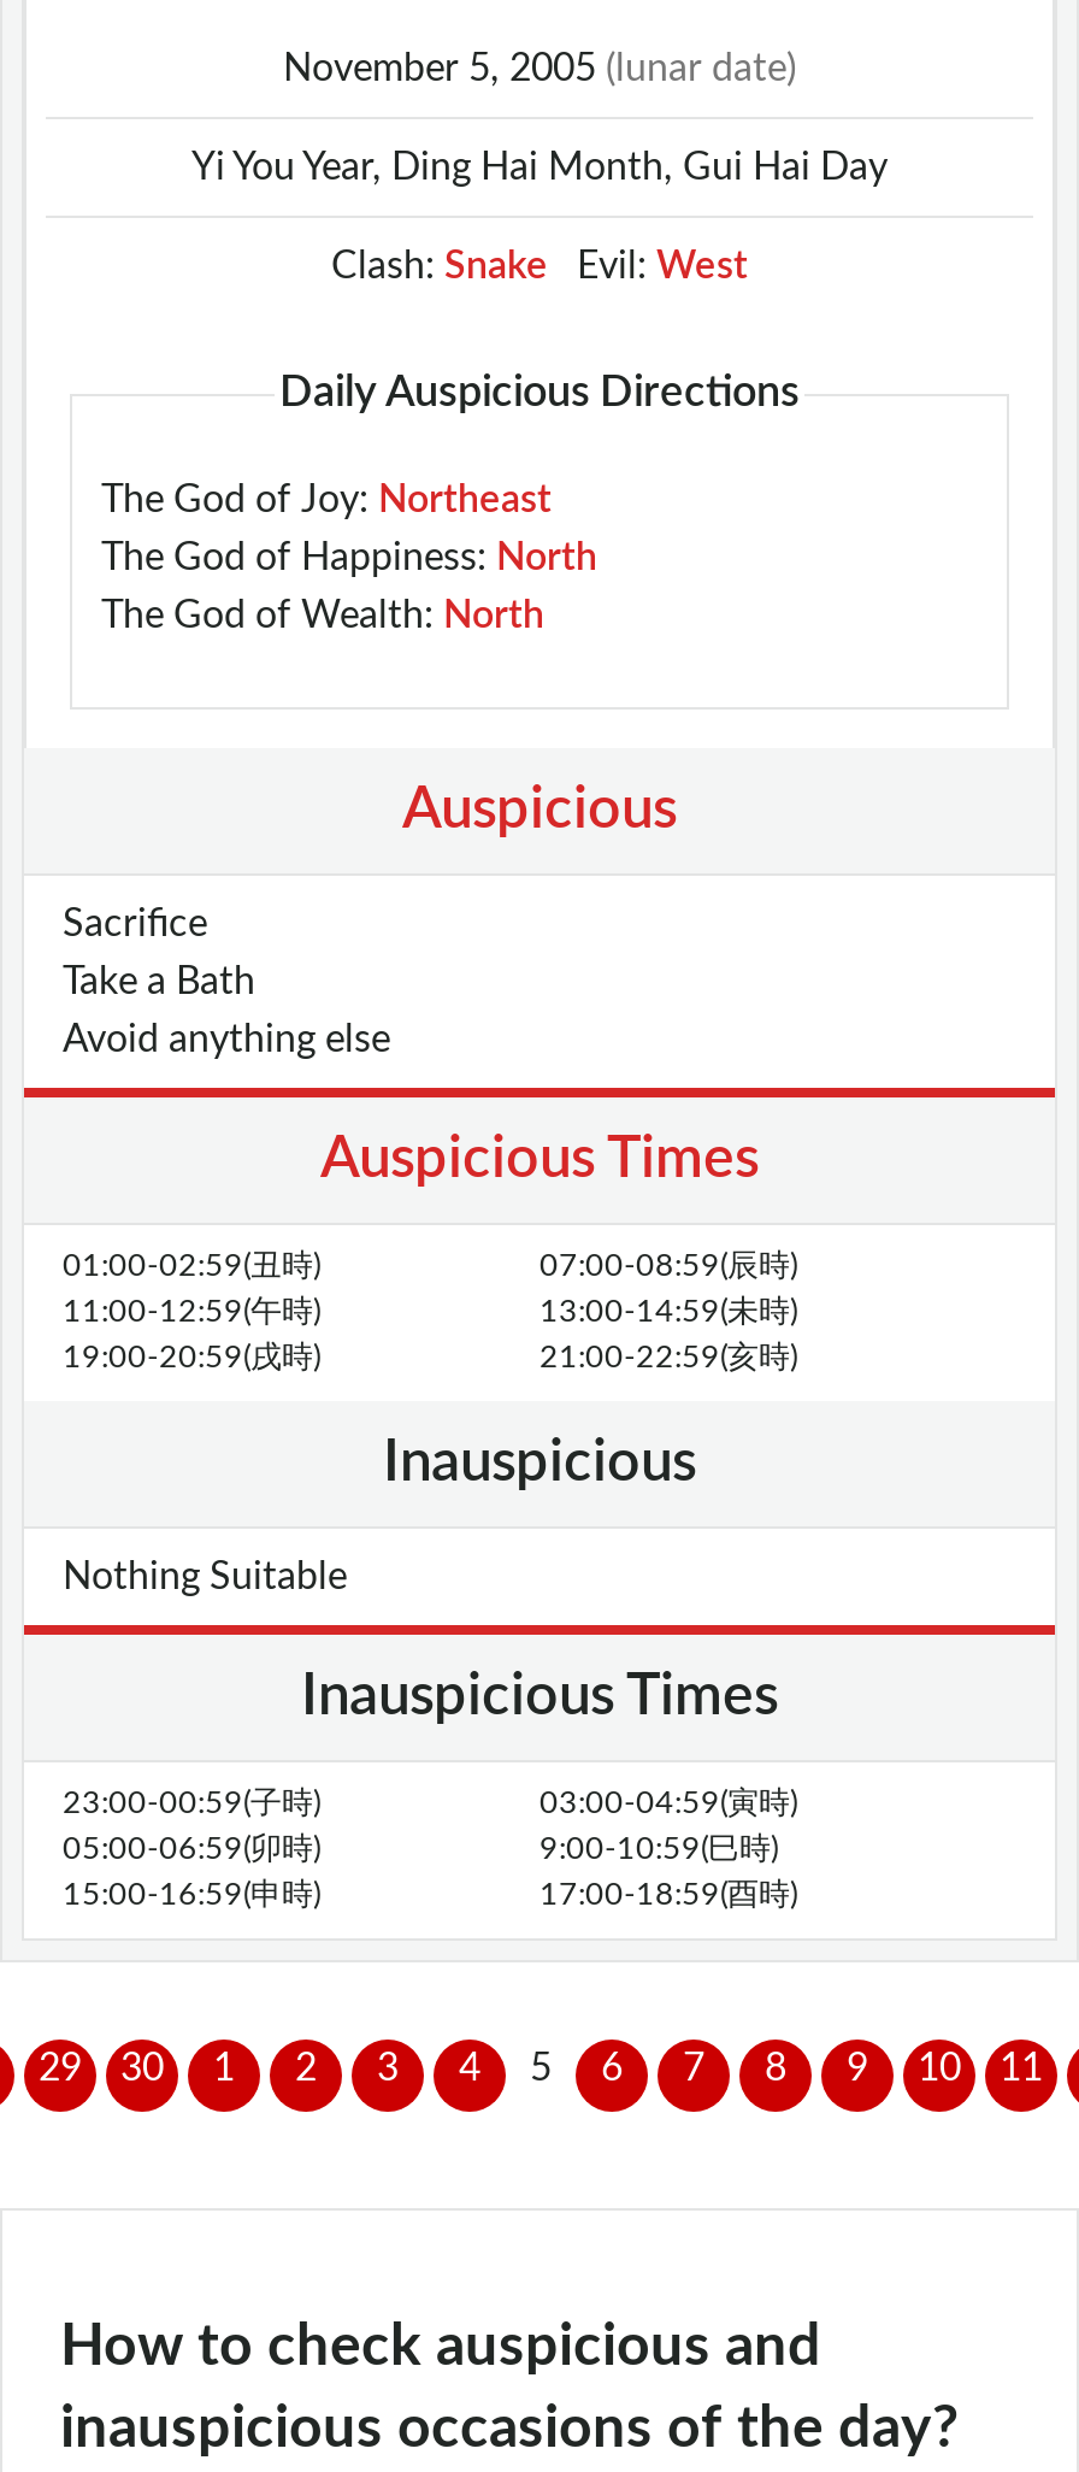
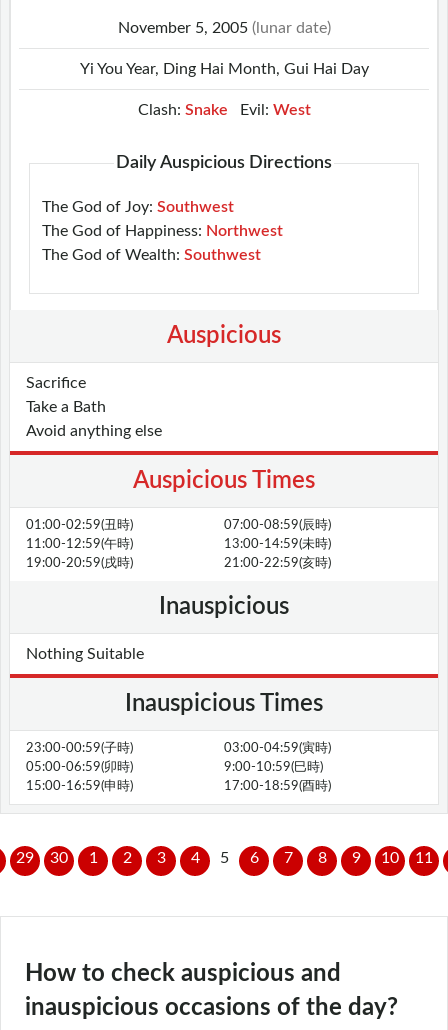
[101,480,552,518] The God of Joy: Northeast -> [42,199,234,215] The God of Joy: Southwest
[101,538,597,576] The God of Happiness: North -> [42,223,283,239] The God of Happiness: Northwest
[101,595,544,634] The God of Wealth: North -> [42,247,261,263] The God of Wealth: Southwest

